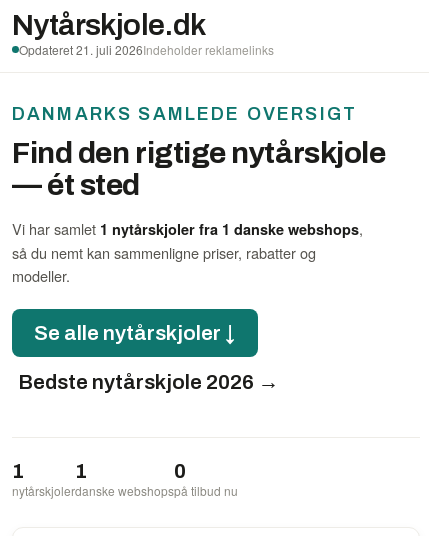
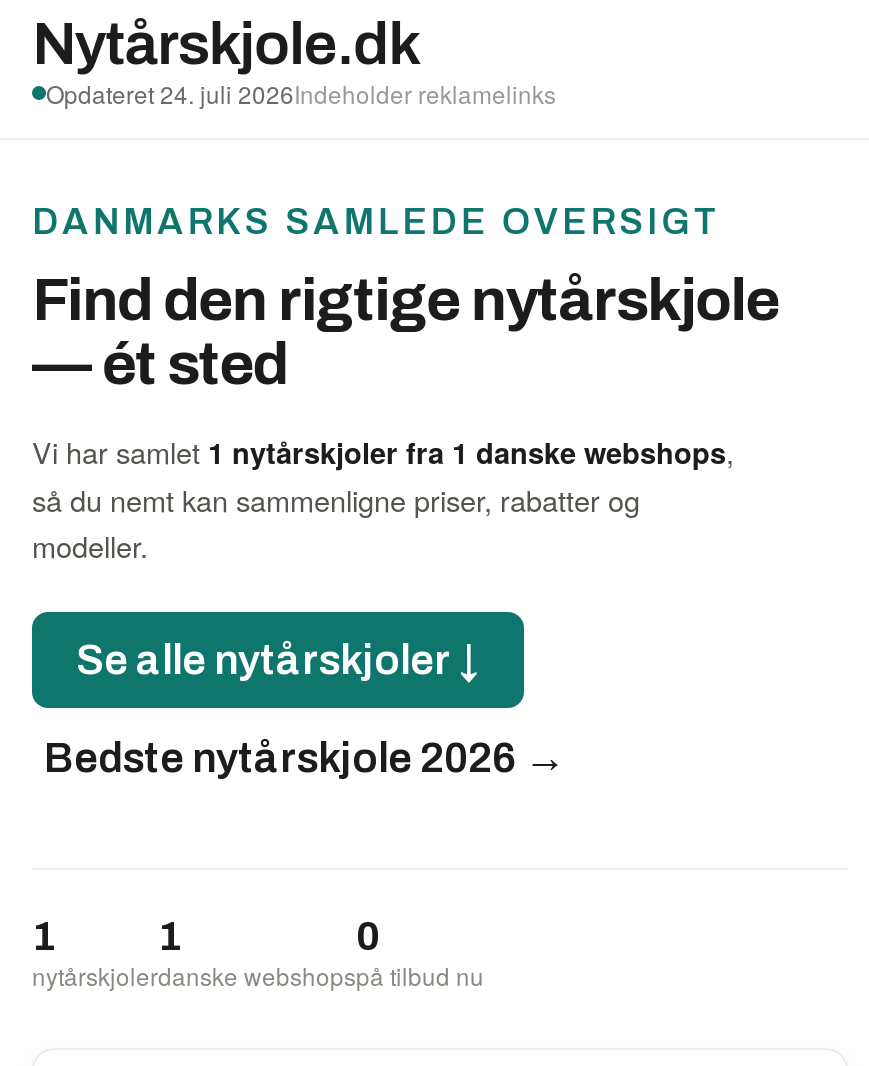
[19,41,274,58] Opdateret 21. juli 2026Indeholder reklamelinks -> [46,76,556,110] Opdateret 24. juli 2026Indeholder reklamelinks

